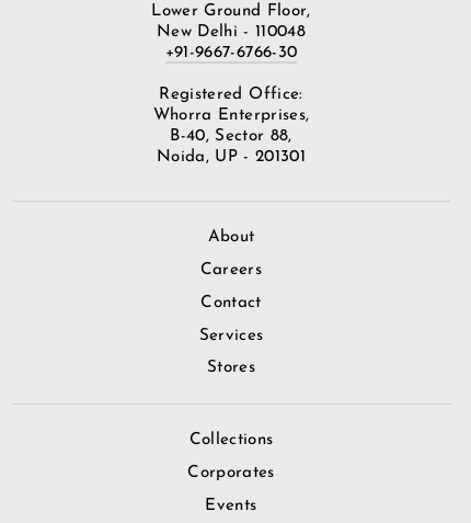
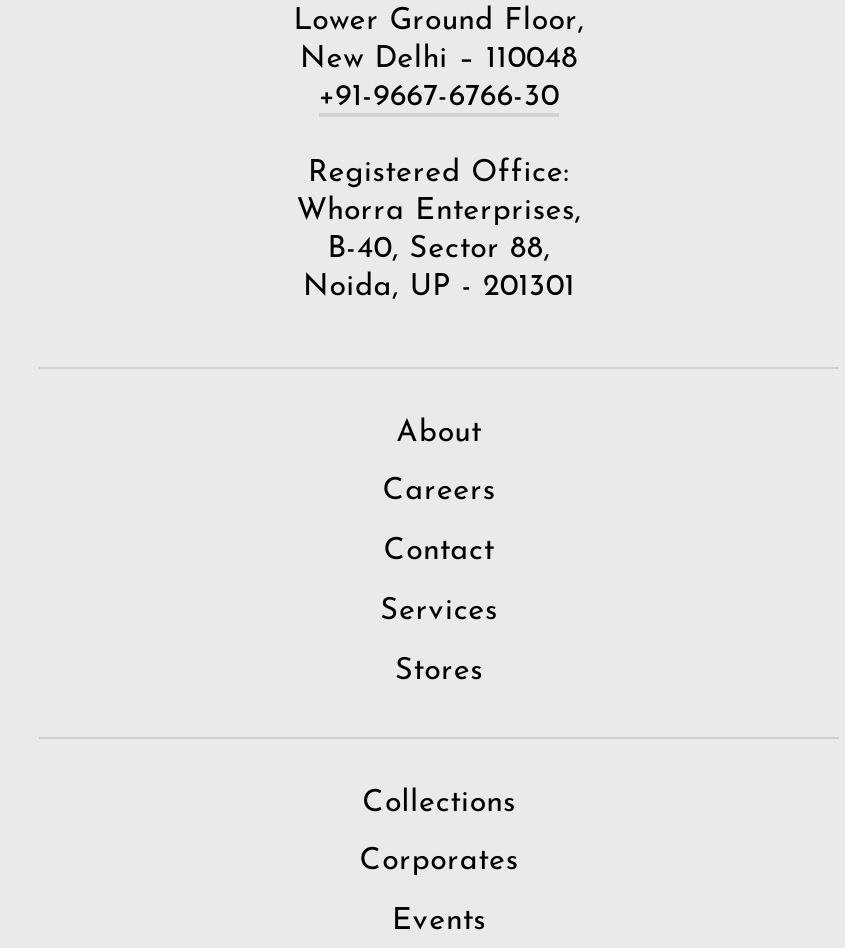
[157,24,306,41] New Delhi - 110048 -> [300,44,578,74] New Delhi – 110048

